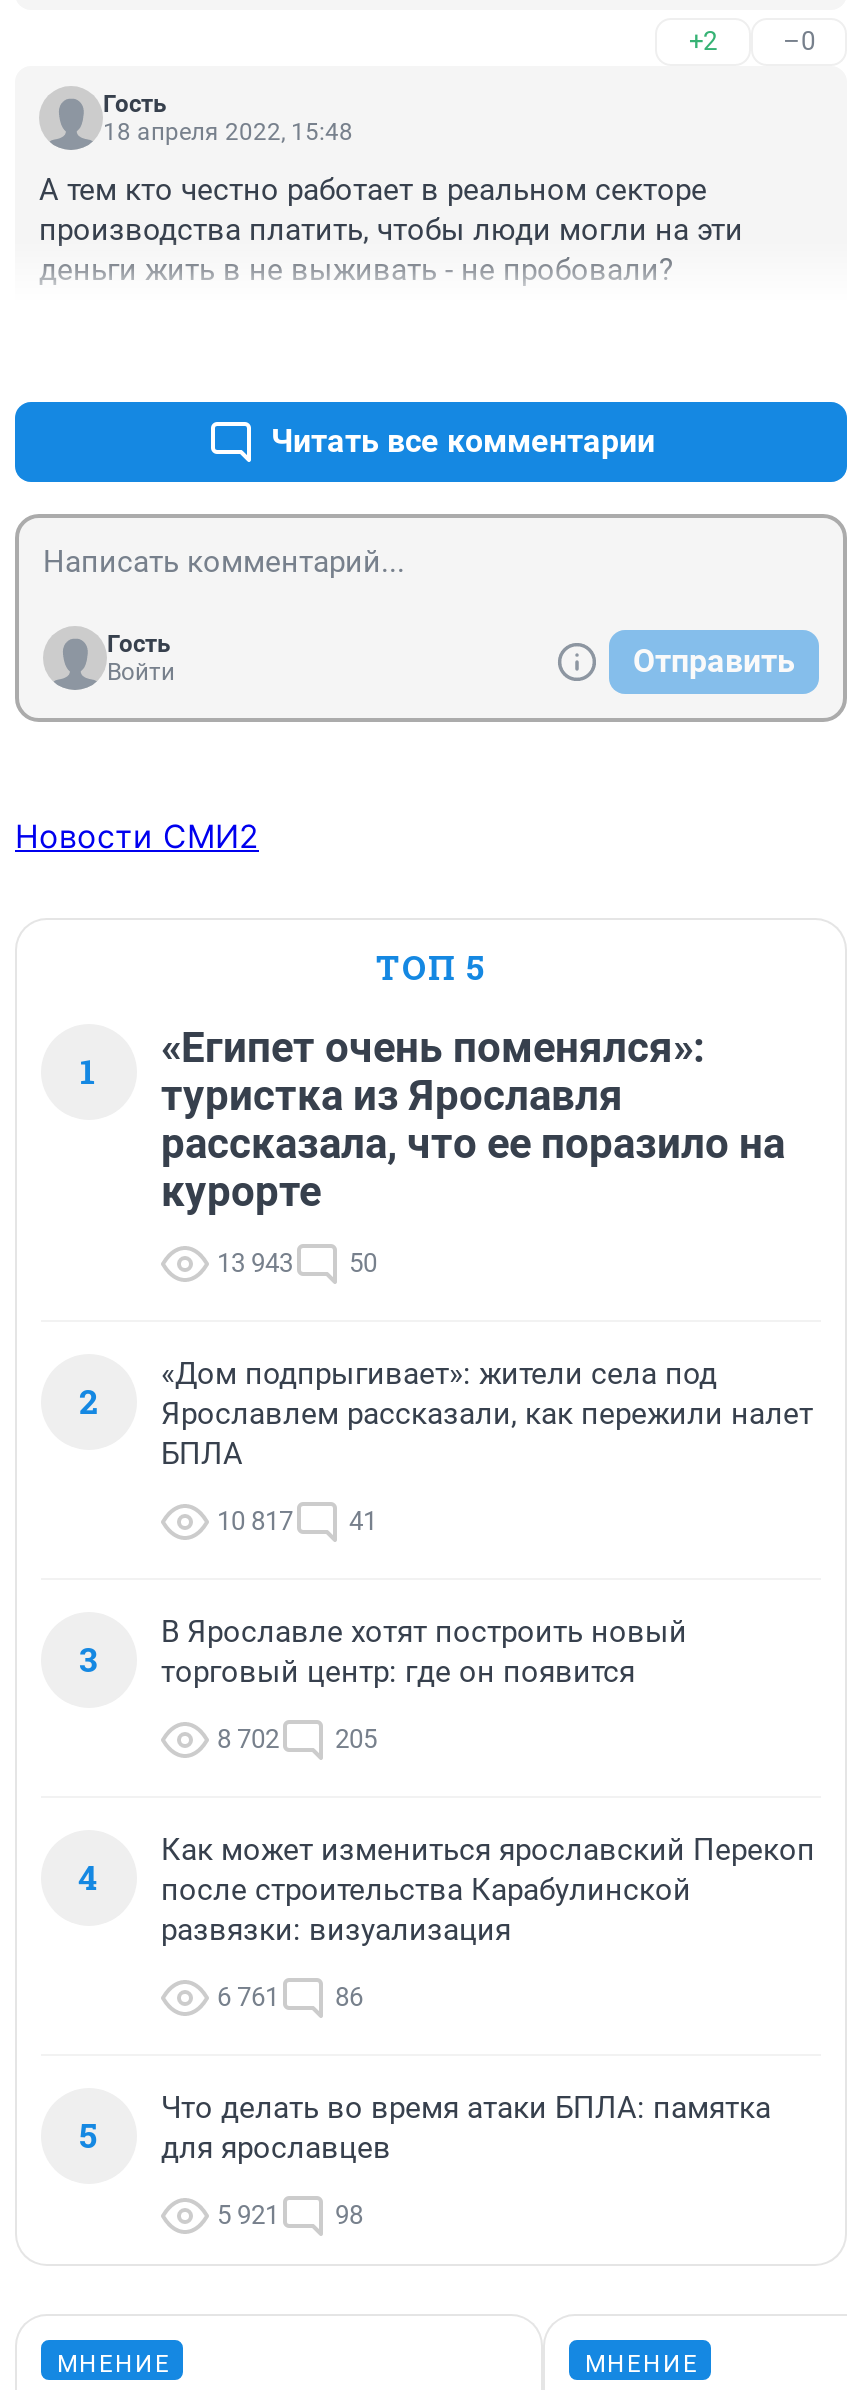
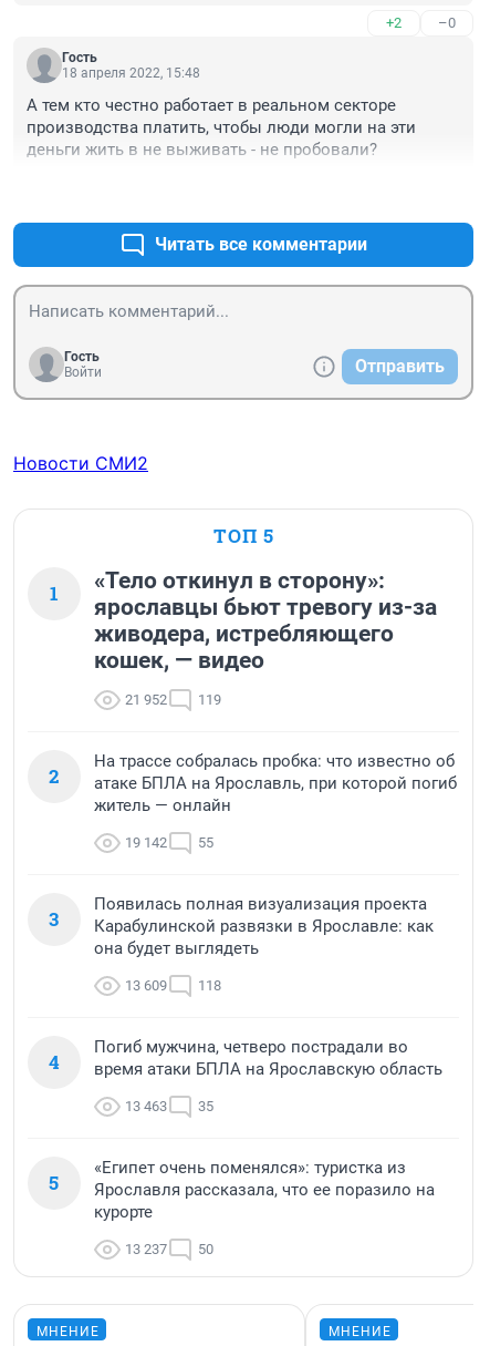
[161,1023,785,1215] «Египет очень поменялся»: | туристка из Ярославля | рассказала, что ее поразило на | курорте -> [94,567,437,673] «Тело откинул в сторону»: | ярославцы бьют тревогу из-за | живодера, истребляющего | кошек, — видео
[217,1247,377,1277] 13 943 | 50 -> [125,691,221,708] 21 952 | 119
[161,1355,813,1471] «Дом подпрыгивает»: жители села под | Ярославлем рассказали, как пережили налет | БПЛА -> [94,751,457,815] На трассе собралась пробка: что известно об | атаке БПЛА на Ярославль, при которой погиб | житель — онлайн
[217,1505,377,1535] 10 817 | 41 -> [125,834,213,850] 19 142 | 55
[161,1613,687,1689] В Ярославле хотят построить новый | торговый центр: где он появится -> [94,894,434,958] Появилась полная визуализация проекта | Карабулинской развязки в Ярославле: как | она будет выглядеть
[217,1723,377,1753] 8 702 | 205 -> [125,977,221,993] 13 609 | 118
[161,1831,815,1947] Как может измениться ярославский Перекоп | после строительства Карабулинской | развязки: визуализация -> [94,1037,442,1079] Погиб мужчина, четверо пострадали во | время атаки БПЛА на Ярославскую область
[217,1981,363,2011] 6 761 | 86 -> [125,1098,213,1114] 13 463 | 35
[161,2089,771,2165] Что делать во время атаки БПЛА: памятка | для ярославцев -> [94,1157,435,1222] «Египет очень поменялся»: туристка из | Ярославля рассказала, что ее поразило на | курорте
[217,2199,363,2229] 5 921 | 98 -> [125,1240,213,1257] 13 237 | 50

